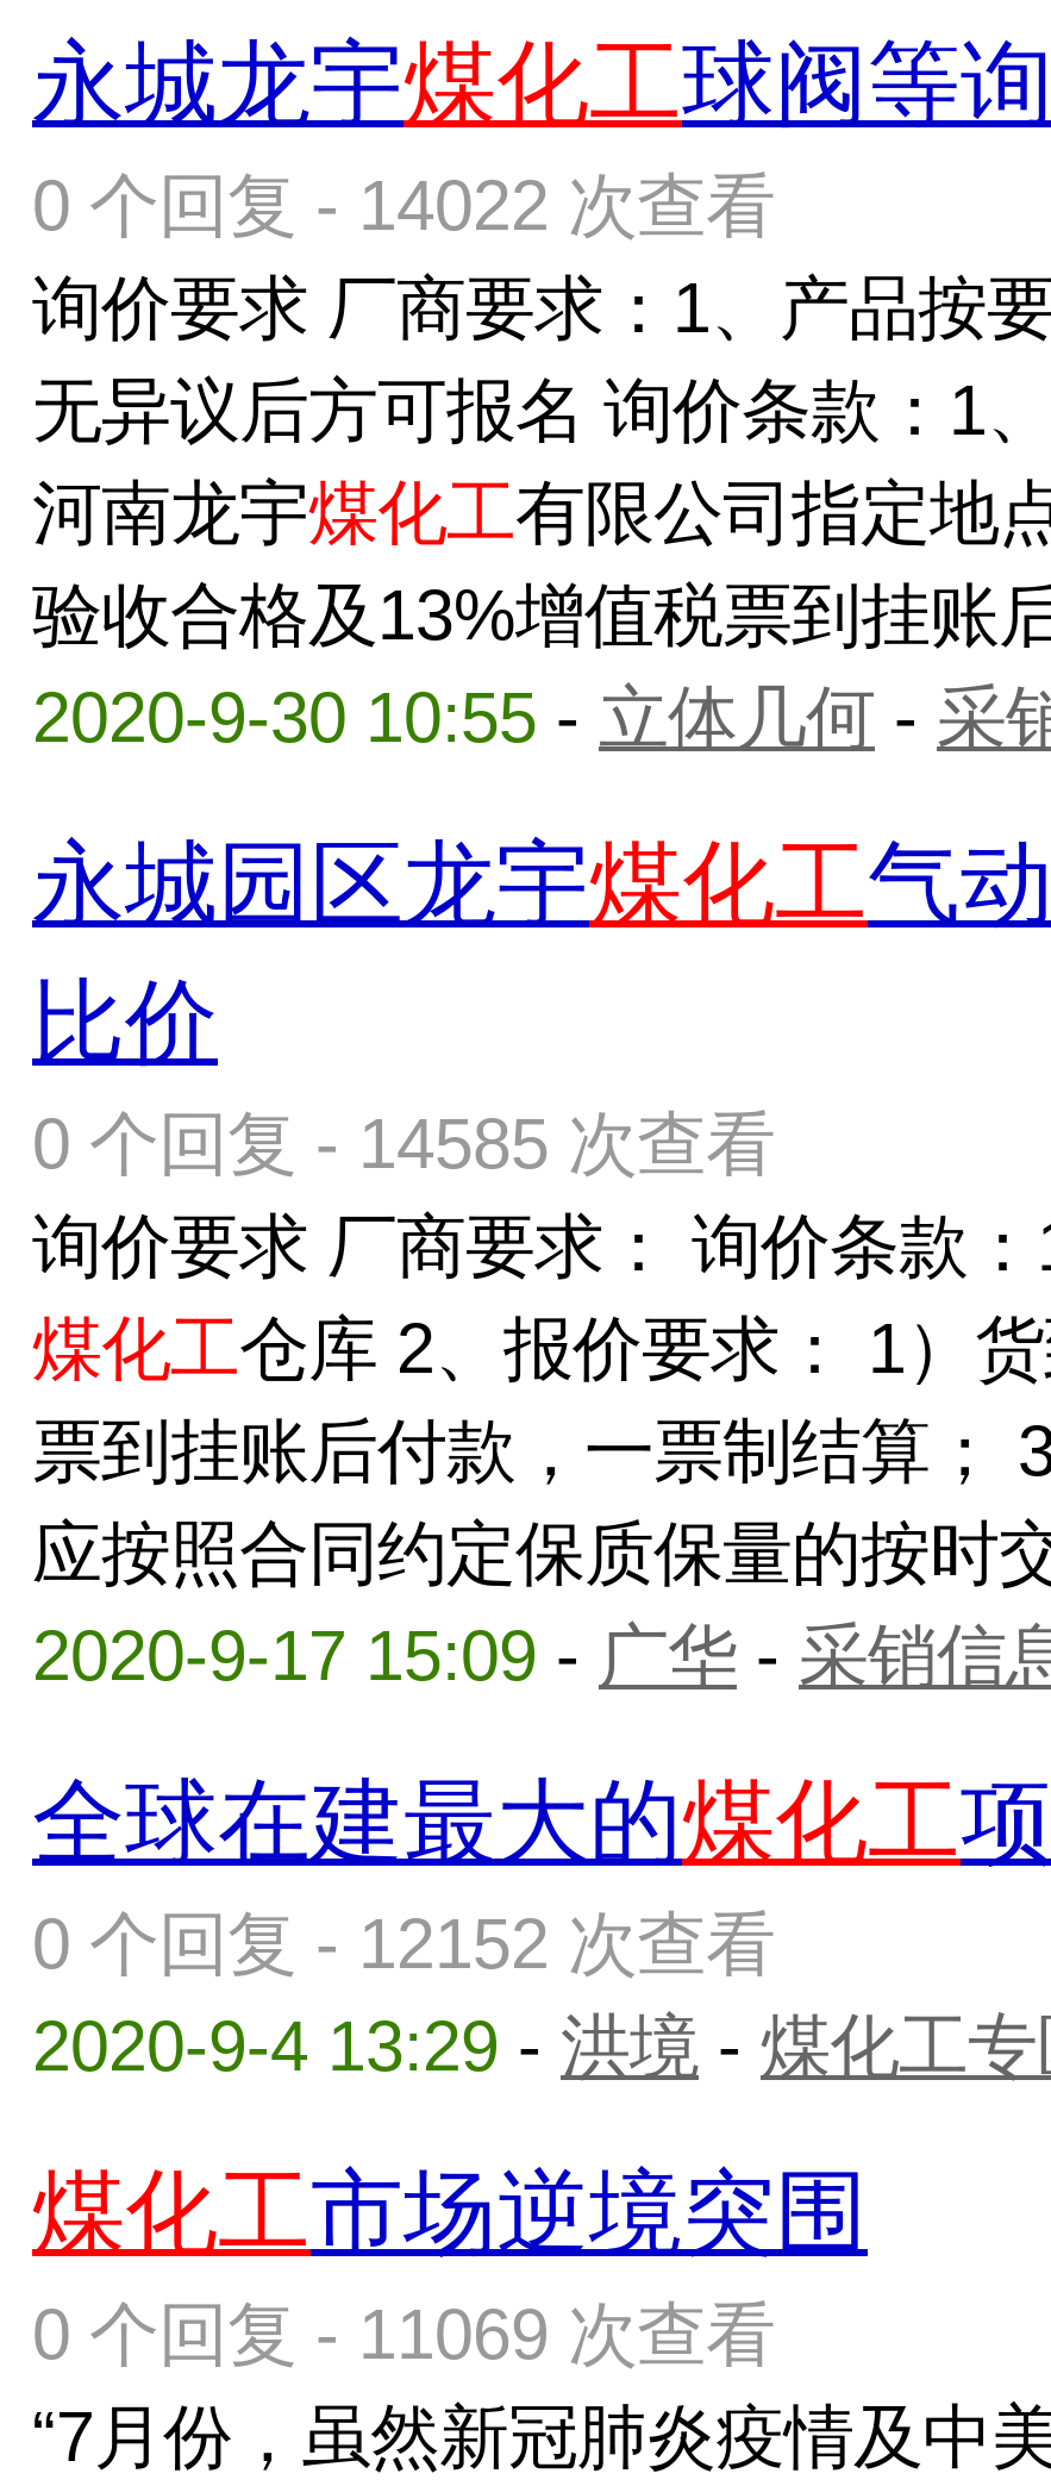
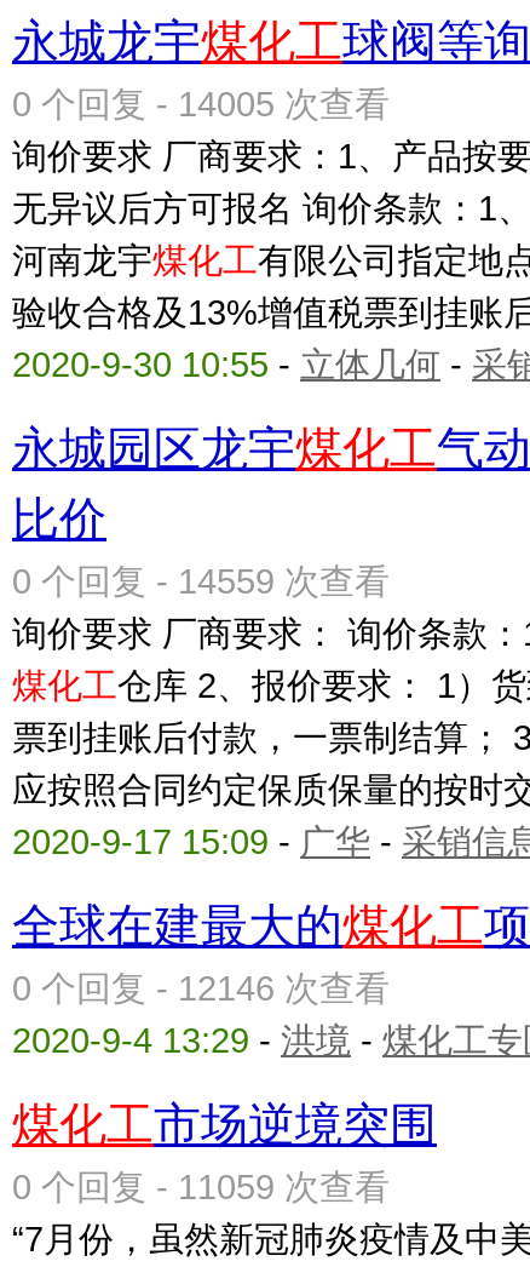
[32,165,775,244] 0 个回复 - 14022 次查看 -> [12,84,390,124] 0 个回复 - 14005 次查看
[32,1104,775,1182] 0 个回复 - 14585 次查看 -> [12,561,390,601] 0 个回复 - 14559 次查看
[32,1904,775,1982] 0 个回复 - 12152 次查看 -> [12,968,390,1008] 0 个回复 - 12146 次查看
[32,2294,775,2373] 0 个回复 - 11069 次查看 -> [12,1166,390,1206] 0 个回复 - 11059 次查看

